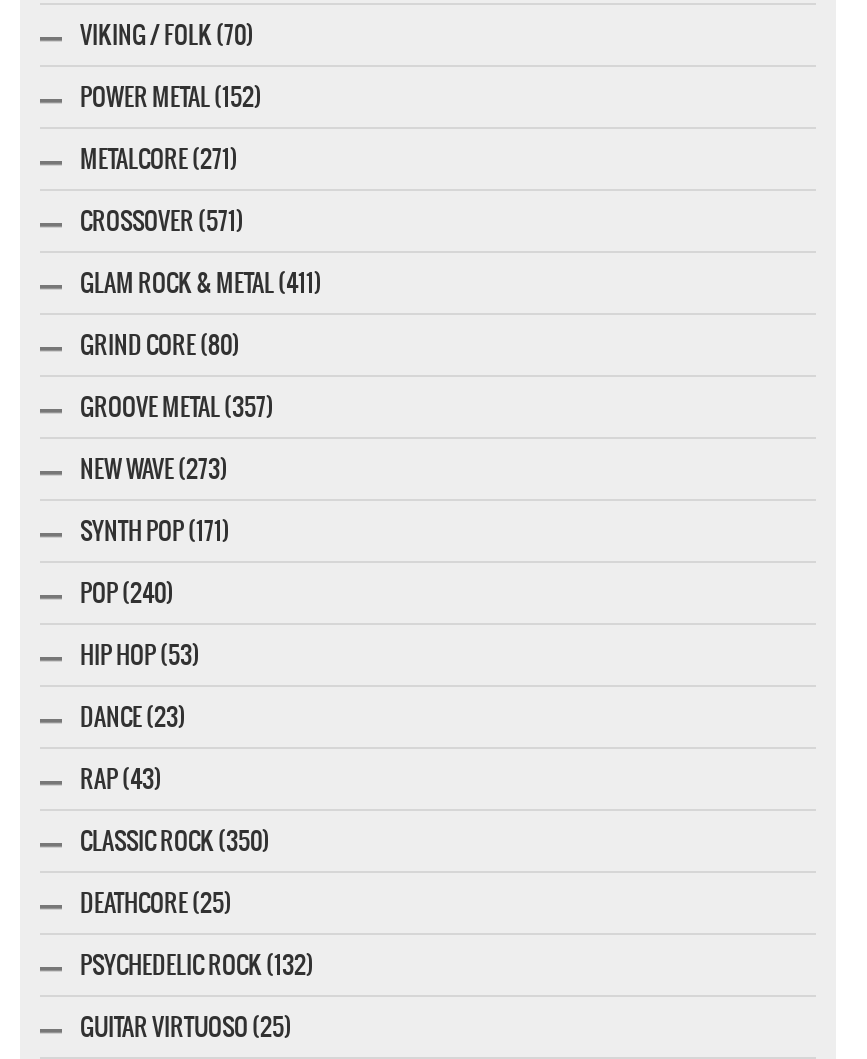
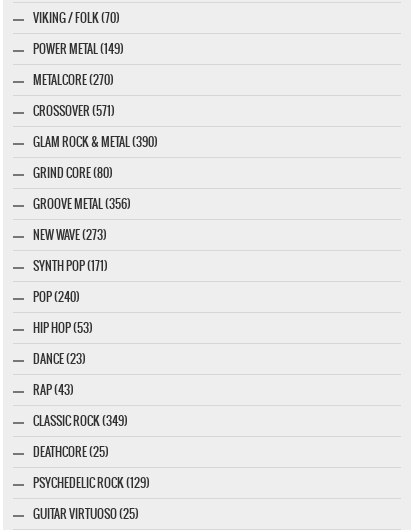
[80,78,262,114] POWER METAL (152) -> [33,40,124,58] POWER METAL (149)
[80,140,238,176] METALCORE (271) -> [33,71,114,89] METALCORE (270)
[80,264,322,300] GLAM ROCK & METAL (411) -> [33,133,158,151] GLAM ROCK & METAL (390)
[80,388,274,424] GROOVE METAL (357) -> [33,195,131,213] GROOVE METAL (356)
[80,822,270,858] CLASSIC ROCK (350) -> [33,412,128,430] CLASSIC ROCK (349)
[80,946,314,982] PSYCHEDELIC ROCK (132) -> [33,474,150,492] PSYCHEDELIC ROCK (129)

